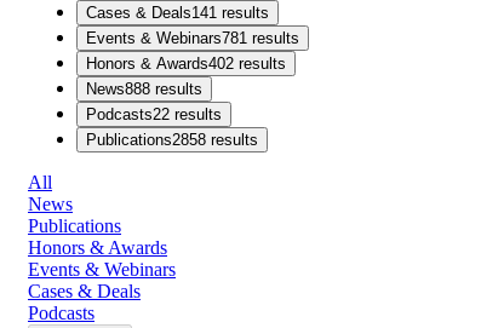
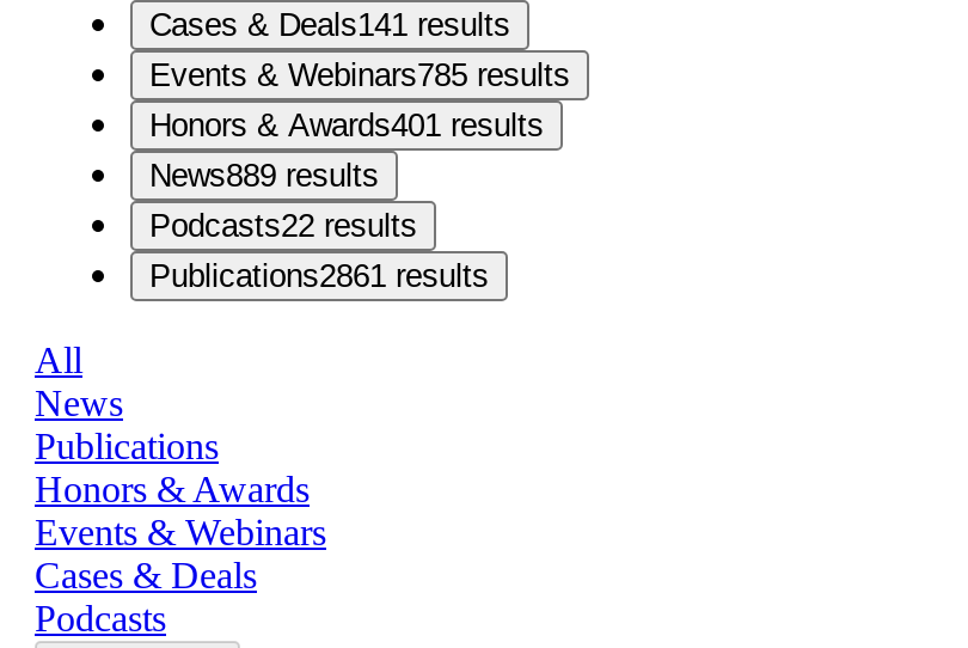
[86,30,299,48] Events & Webinars781 results -> [149,58,570,94] Events & Webinars785 results
[86,55,286,73] Honors & Awards402 results -> [149,109,544,144] Honors & Awards401 results
[86,80,202,99] News888 results -> [149,159,379,195] News889 results
[86,131,258,149] Publications2858 results -> [149,259,489,295] Publications2861 results

